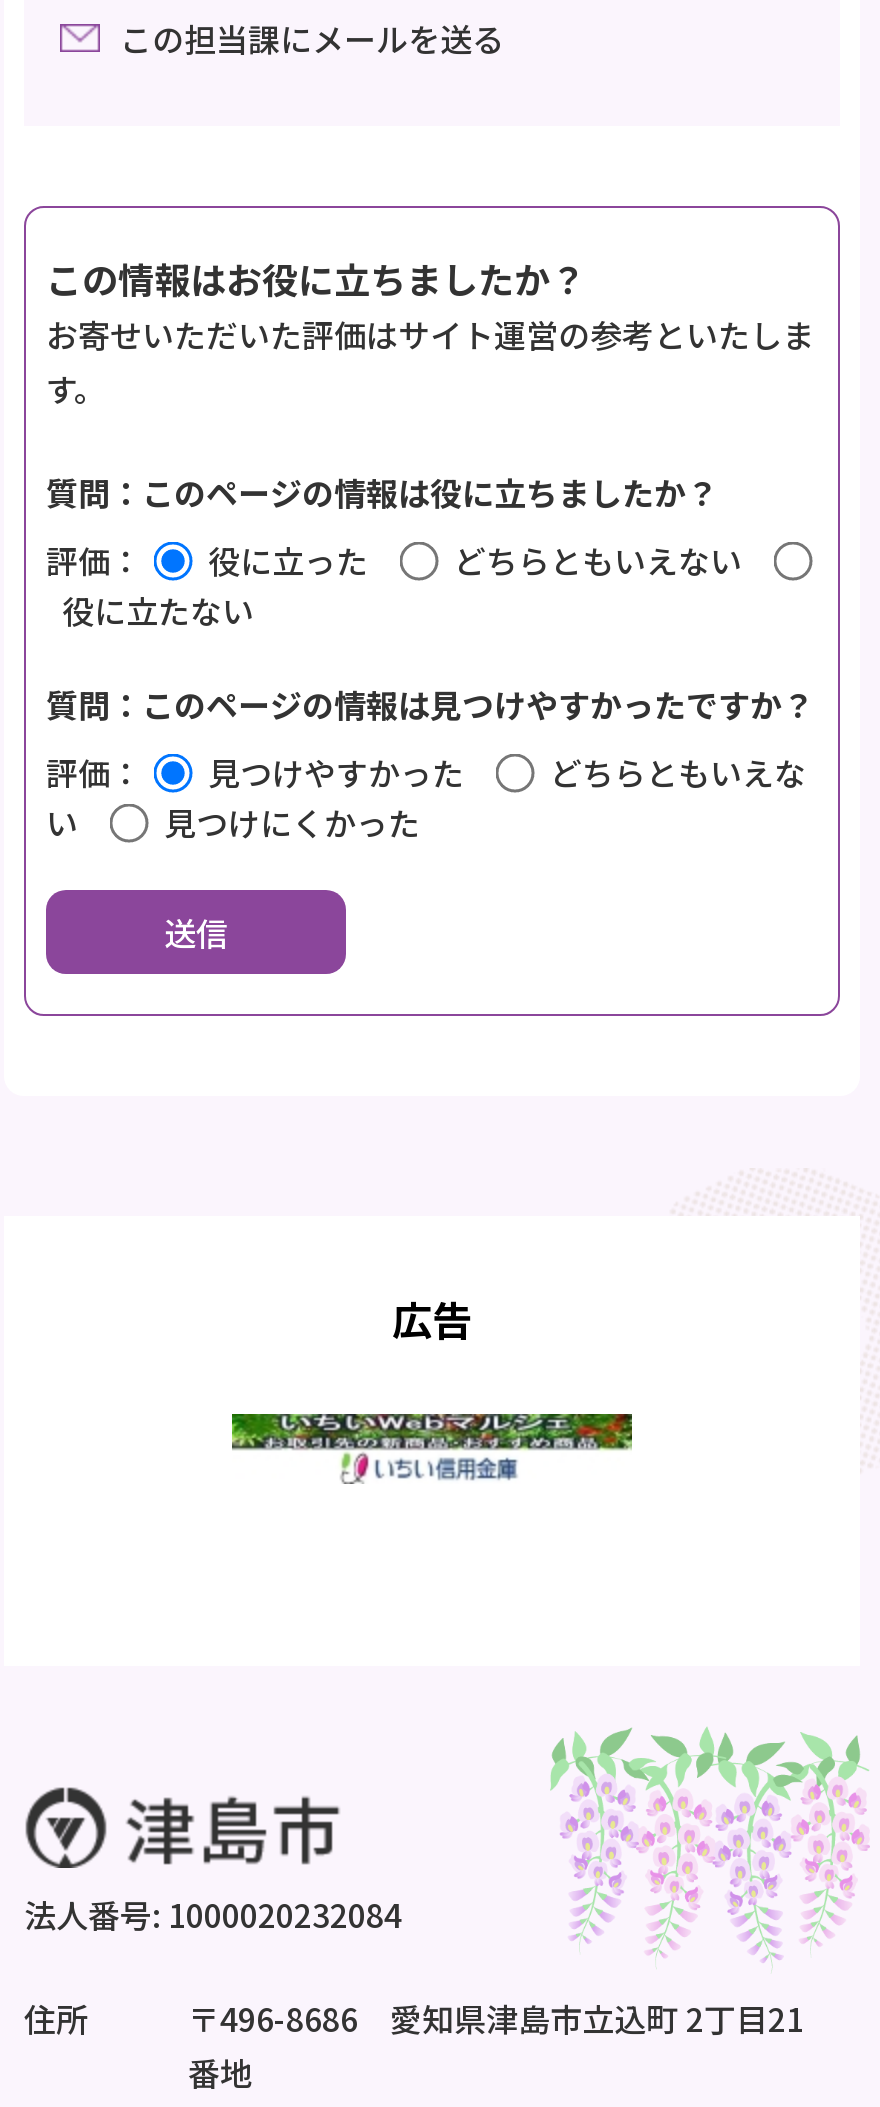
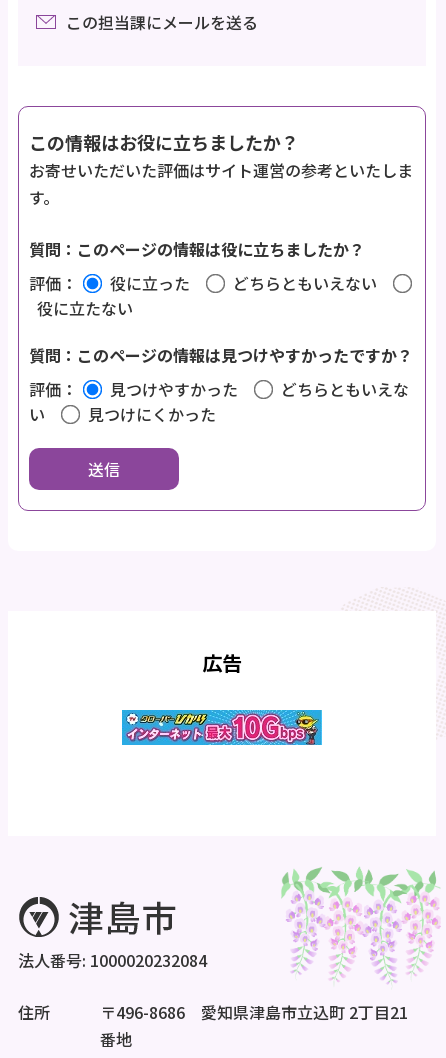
[230,1412,634,1486] [image] -> [121,709,323,746] [image]

